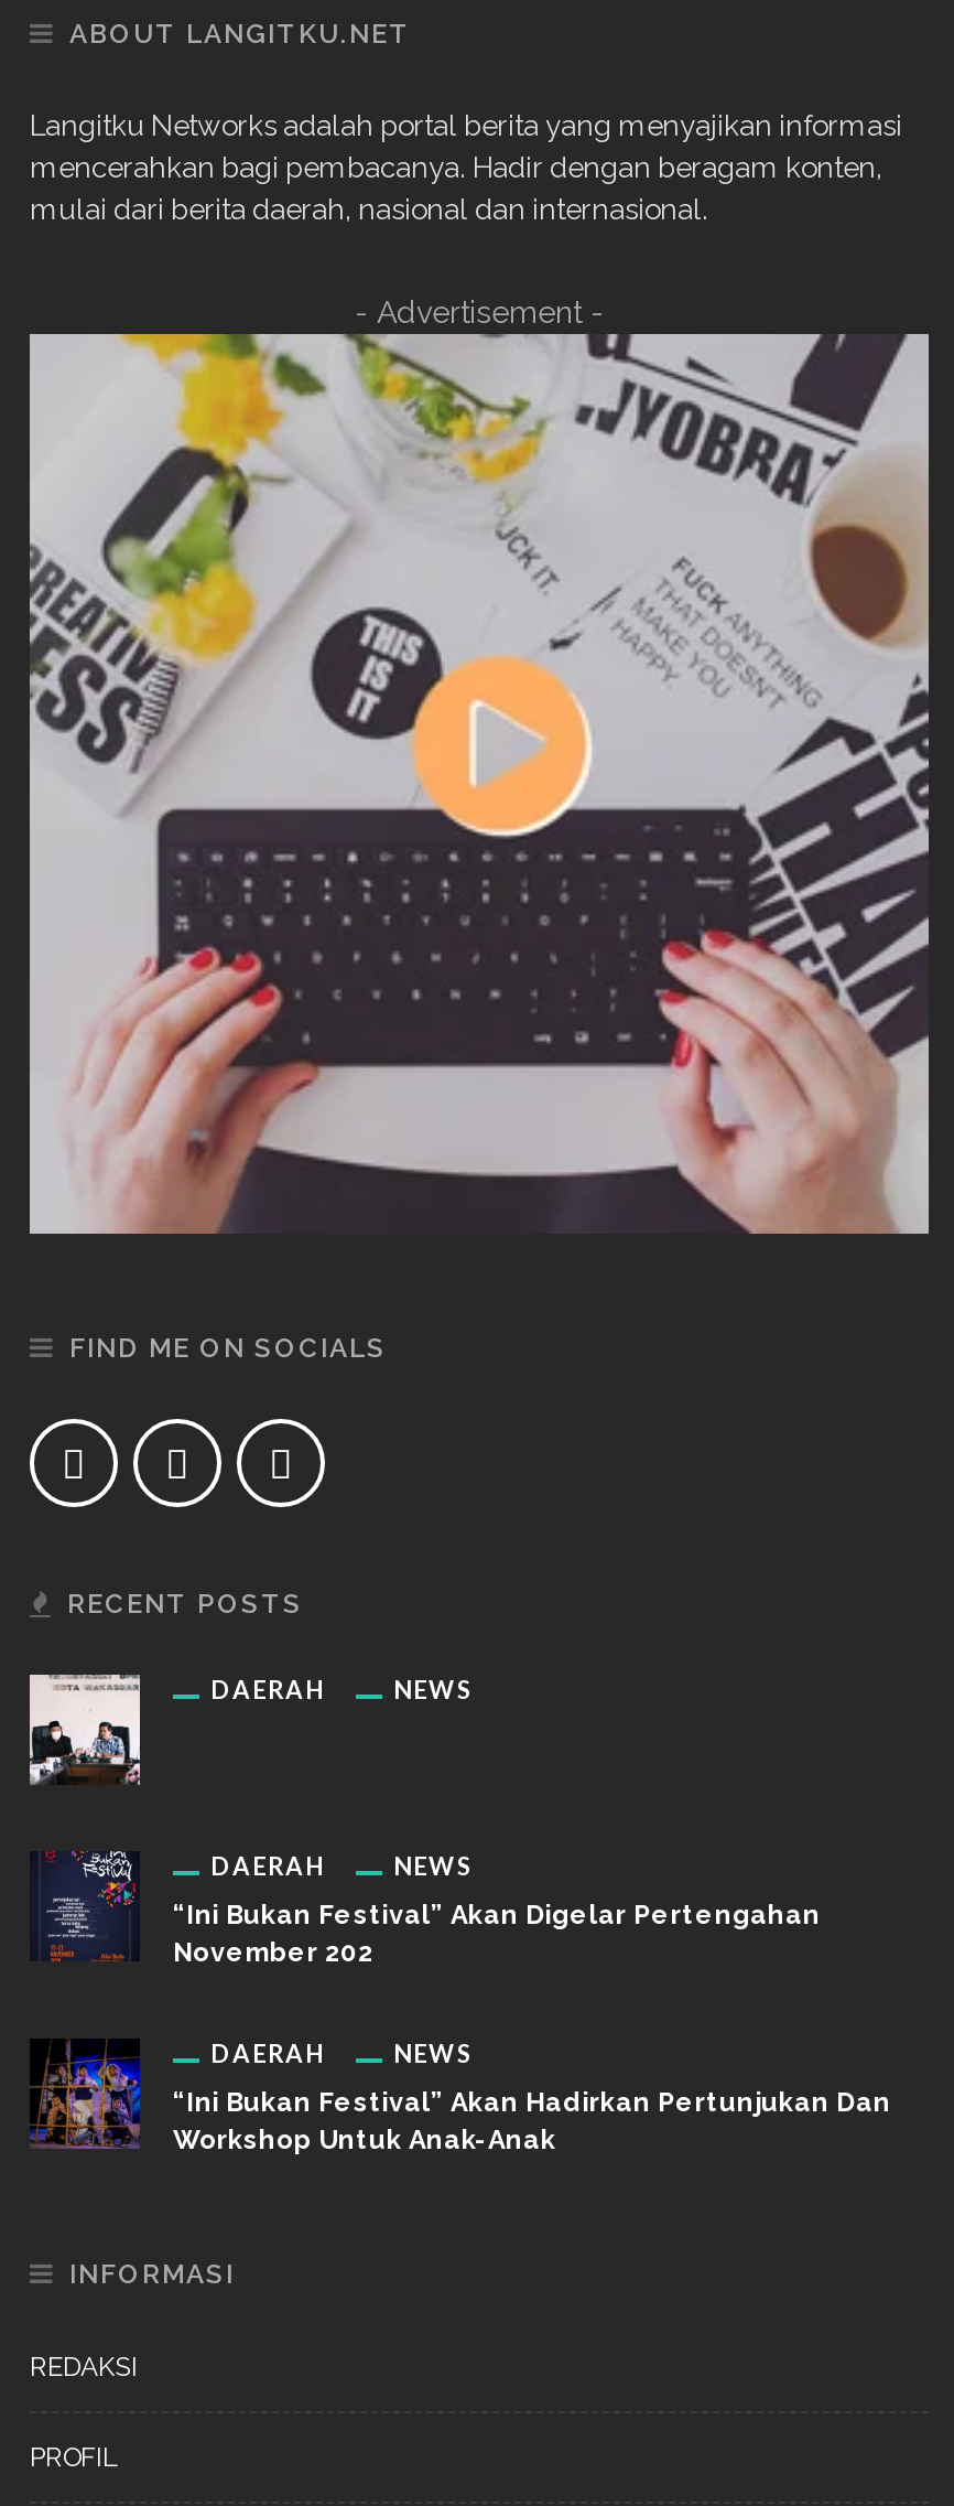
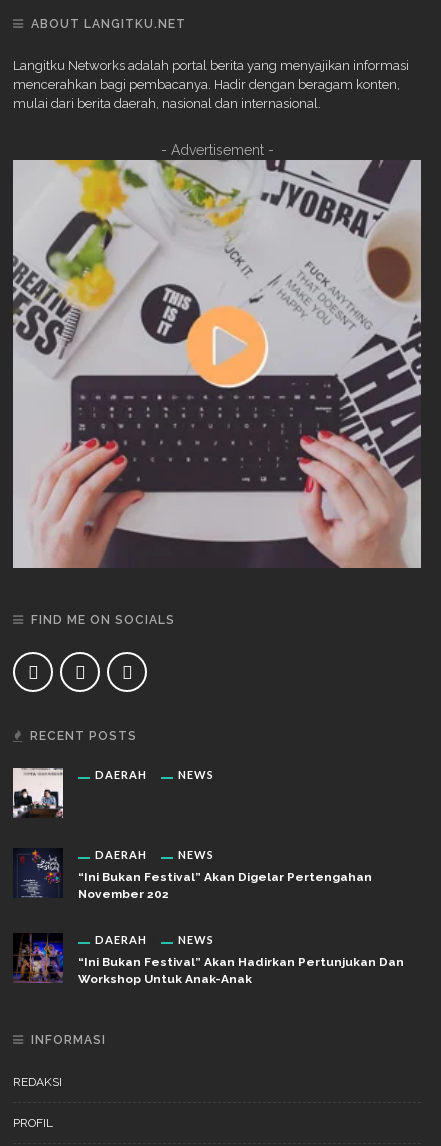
[43,1849,138,1961] [image] -> [20,848,62,898] [image]

